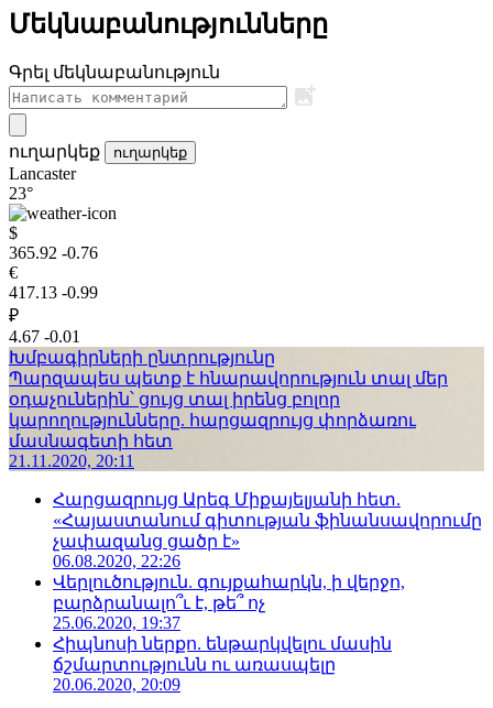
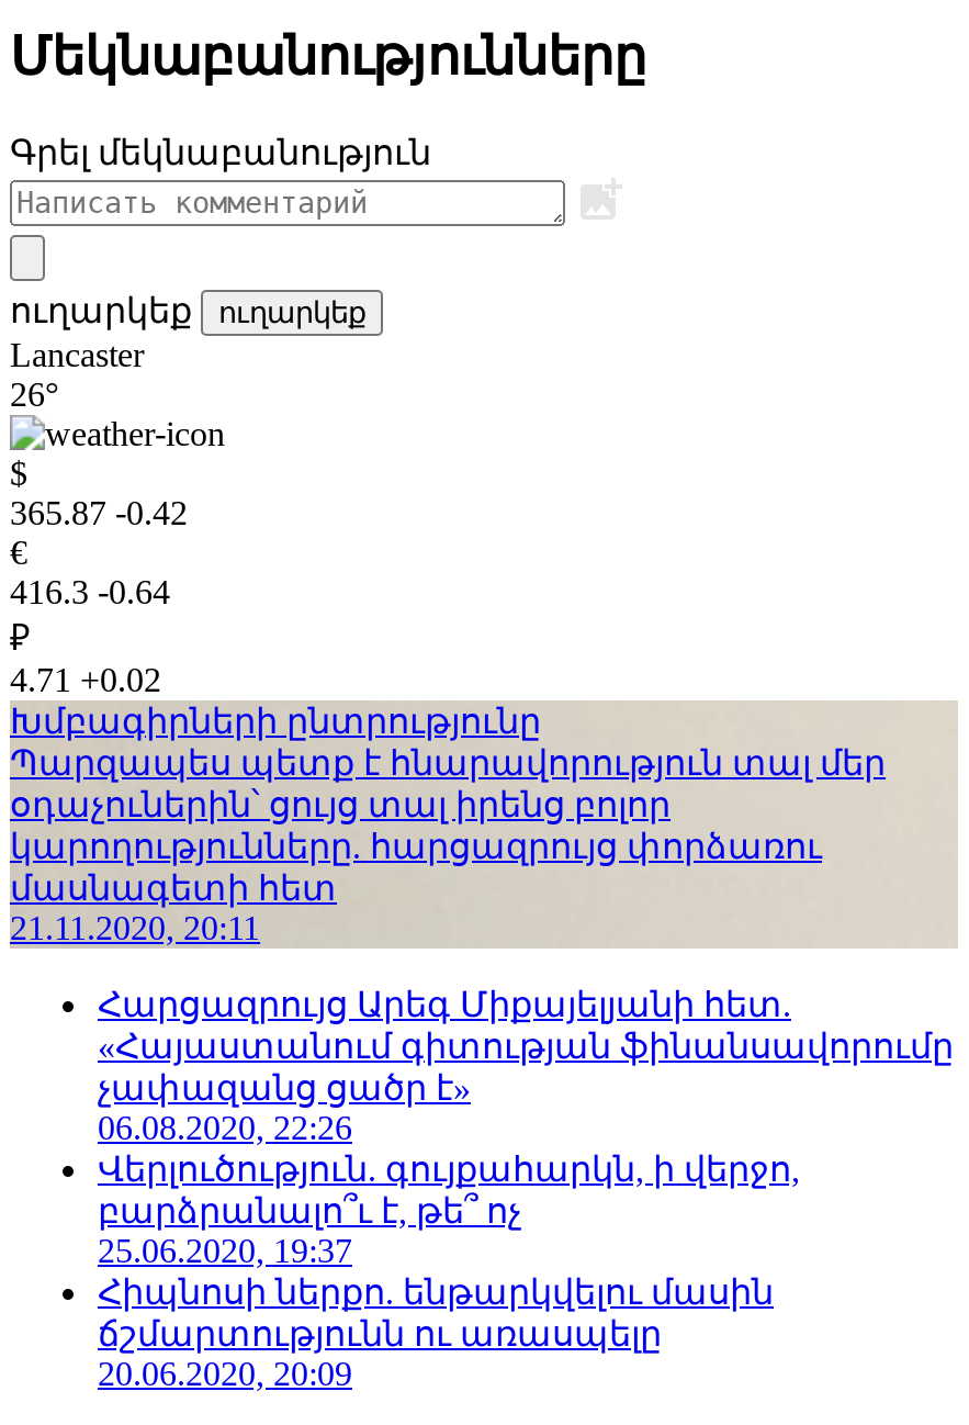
[9,184,33,202] 23° -> [10,375,58,412] 26°
[9,243,98,262] 365.92 -0.76 -> [10,493,188,531] 365.87 -0.42
[9,283,98,301] 417.13 -0.99 -> [10,572,170,610] 416.3 -0.64
[9,327,80,345] 4.67 -0.01 -> [10,660,161,698] 4.71 +0.02

